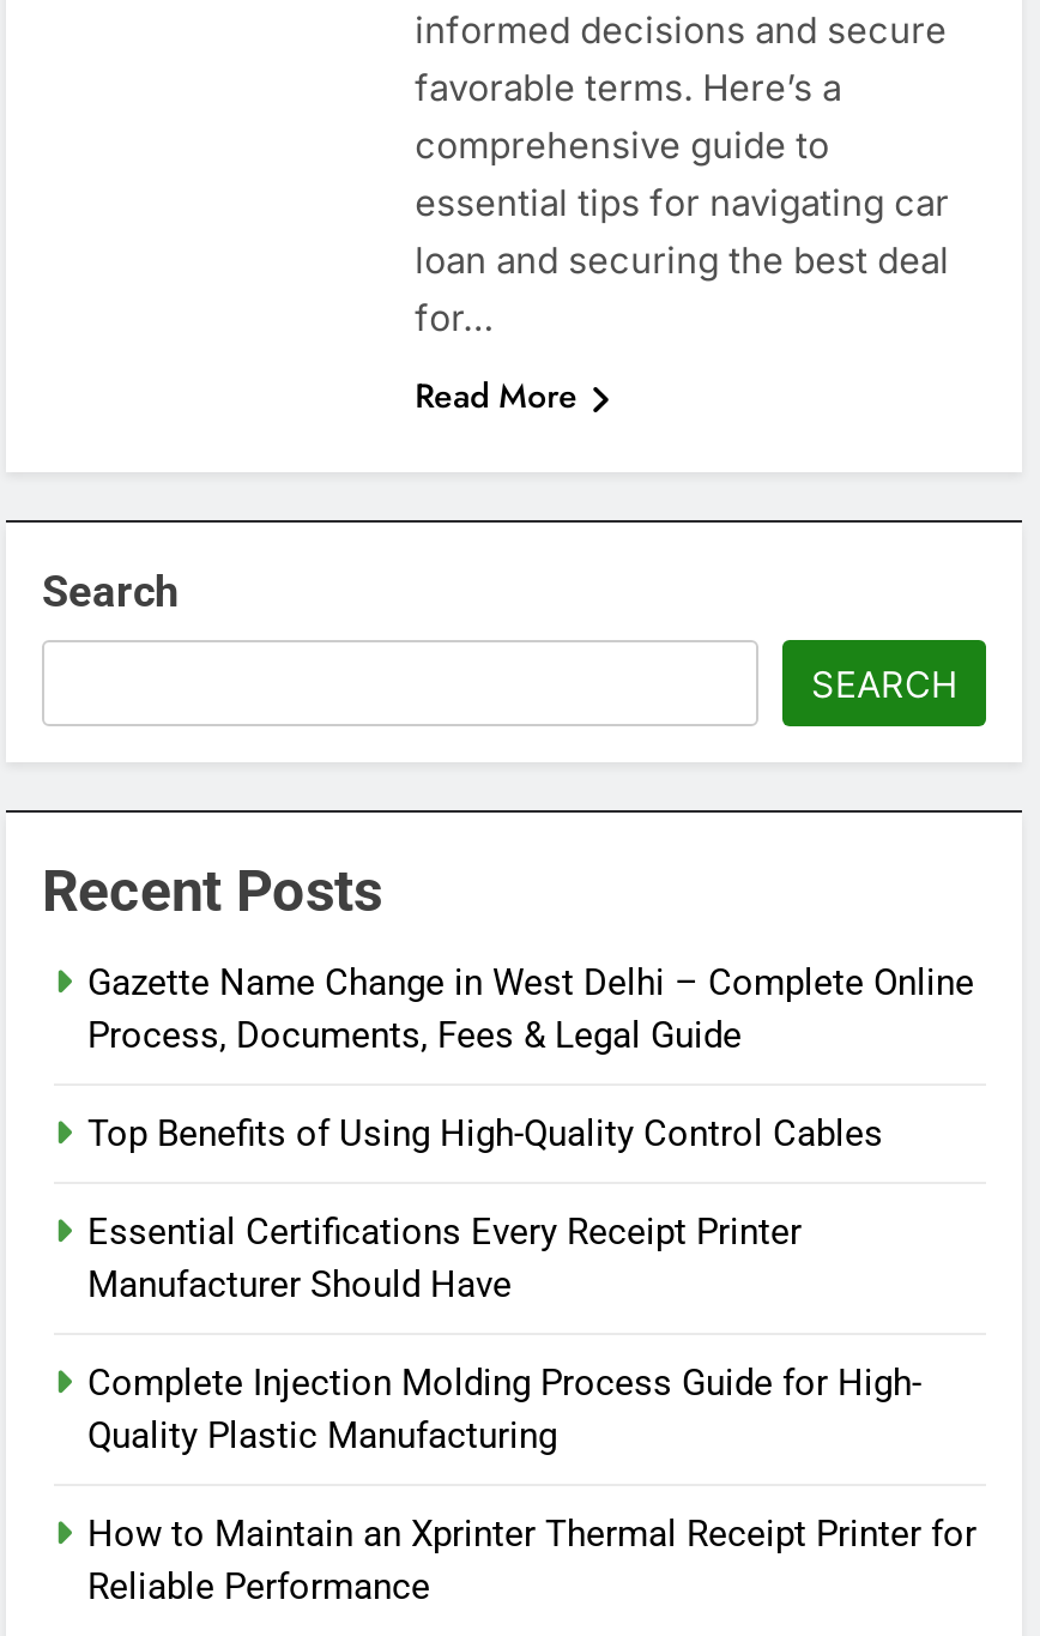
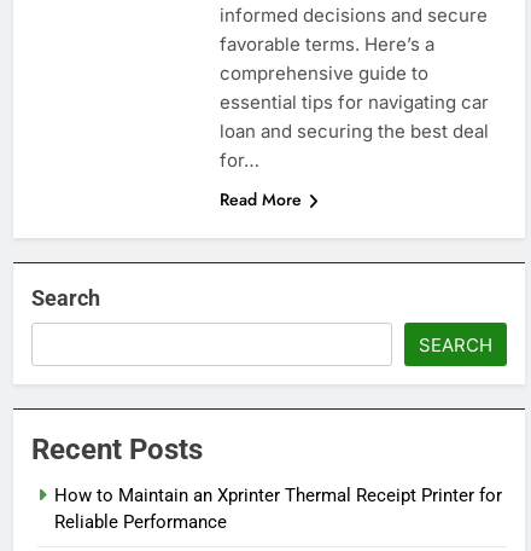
[87,962,974,1458] Gazette Name Change in West Delhi – Complete Online | Process, Documents, Fees & Legal Guide | Top Benefits of Using High-Quality Control Cables | Essential Certifications Every Receipt Printer | Manufacturer Should Have | Complete Injection Molding Process Guide for High- | Quality Plastic Manufacturing -> none

